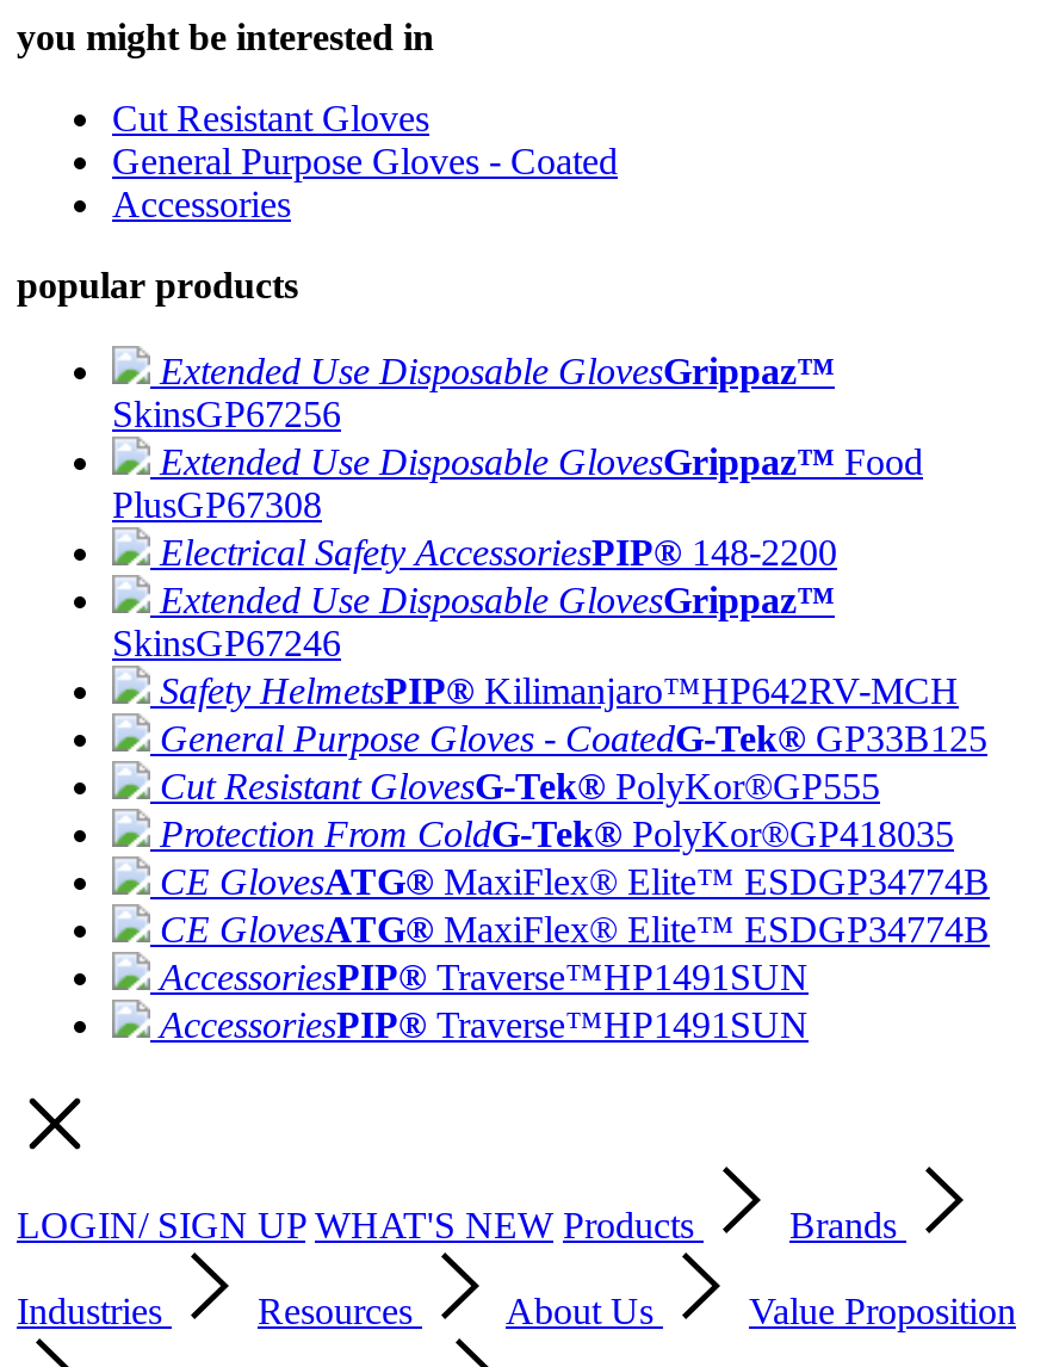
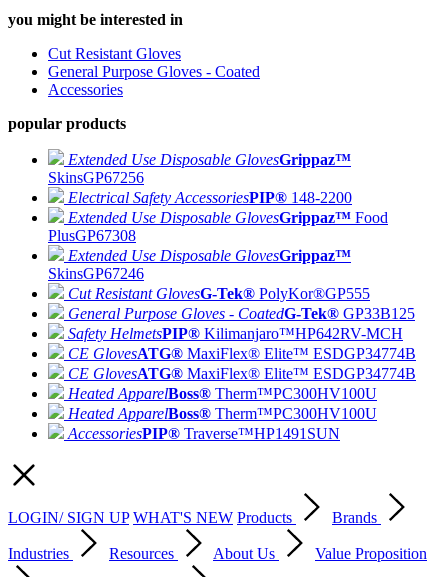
moved [112,441,923,525] -> [48,209,388,244]: Extended Use Disposable GlovesGrippaz™ Food | PlusGP67308
moved [160,532,837,573] -> [68,189,352,206]: Electrical Safety AccessoriesPIP® 148-2200
moved [160,670,987,759] -> [68,305,415,342]: General Purpose Gloves - CoatedG-Tek® GP33B125 | Safety HelmetsPIP® Kilimanjaro™HP642RV-MCH
moved [160,766,880,806] -> [68,285,370,302]: Cut Resistant GlovesG-Tek® PolyKor®GP555
[160,814,954,854] Protection From ColdG-Tek® PolyKor®GP418035 -> none
moved [160,861,990,950] -> [68,345,416,382]: CE GlovesATG® MaxiFlex® Elite™ ESDGP34774B | CE GlovesATG® MaxiFlex® Elite™ ESDGP34774B
[160,957,809,997] AccessoriesPIP® Traverse™HP1491SUN -> [68,385,377,422] Heated ApparelBoss® Therm™PC300HV100U | Heated ApparelBoss® Therm™PC300HV100U

